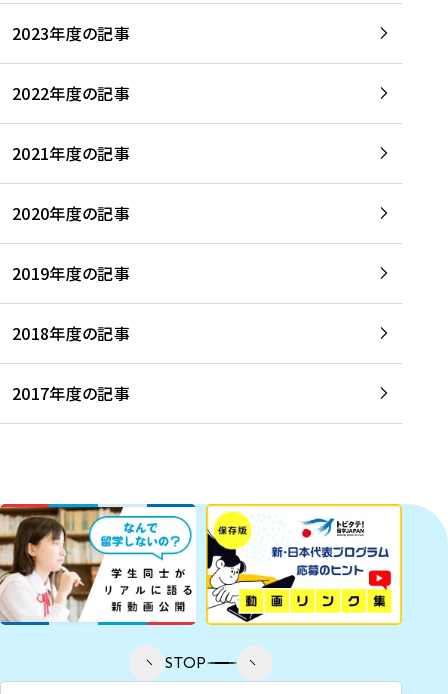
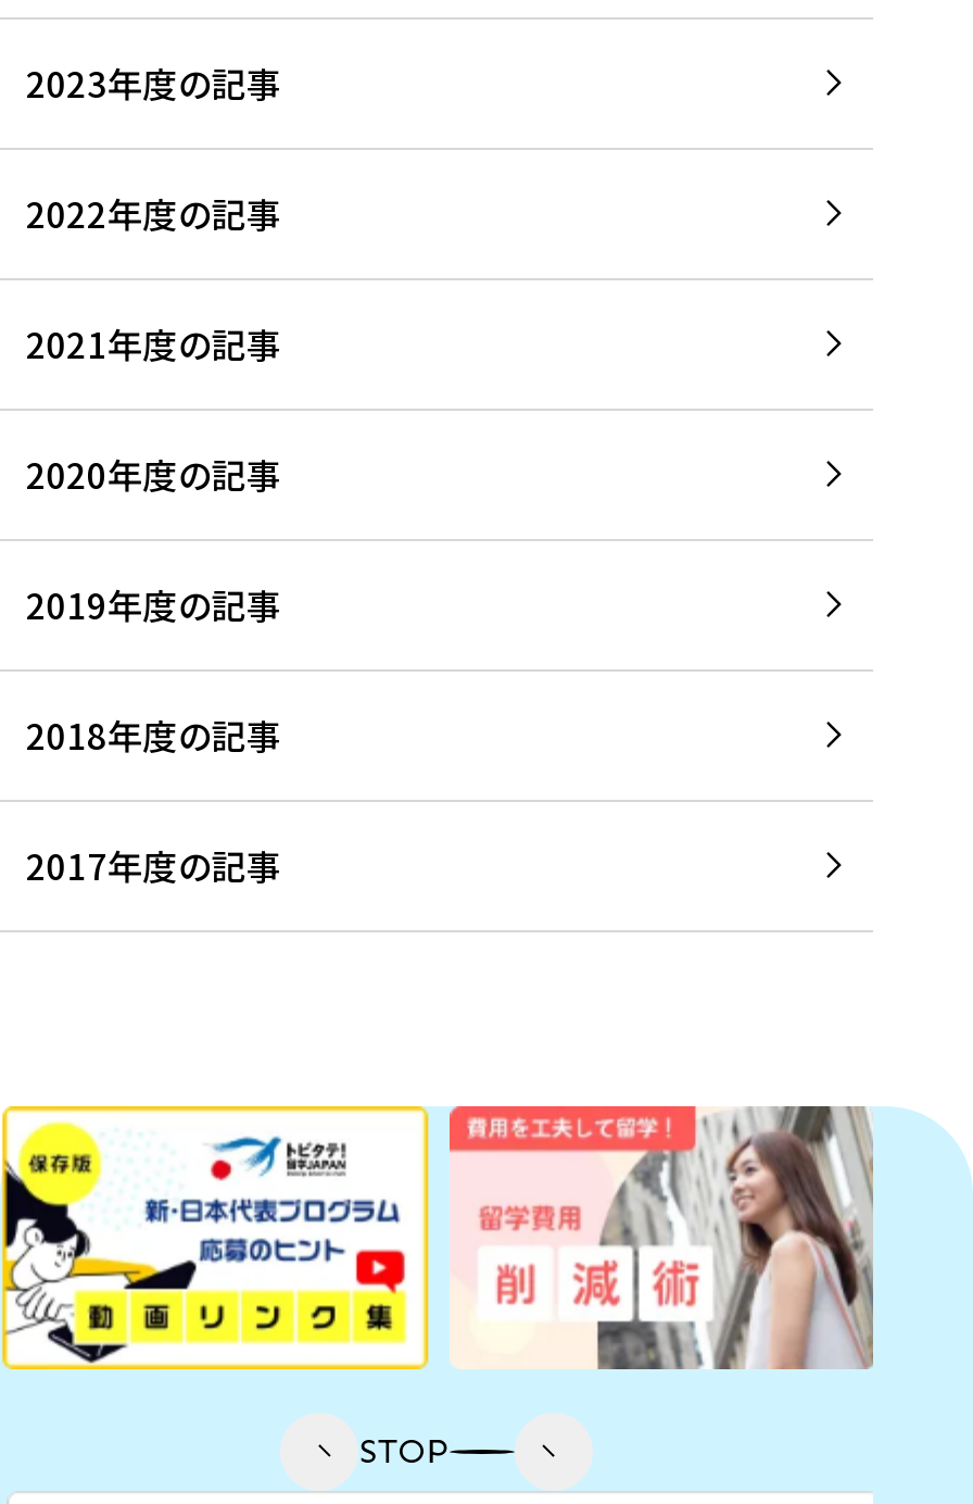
[3,503,197,626] [image] -> [7,1104,430,1371] [image]
[205,503,403,626] [image] -> [447,1104,875,1371] [image]

